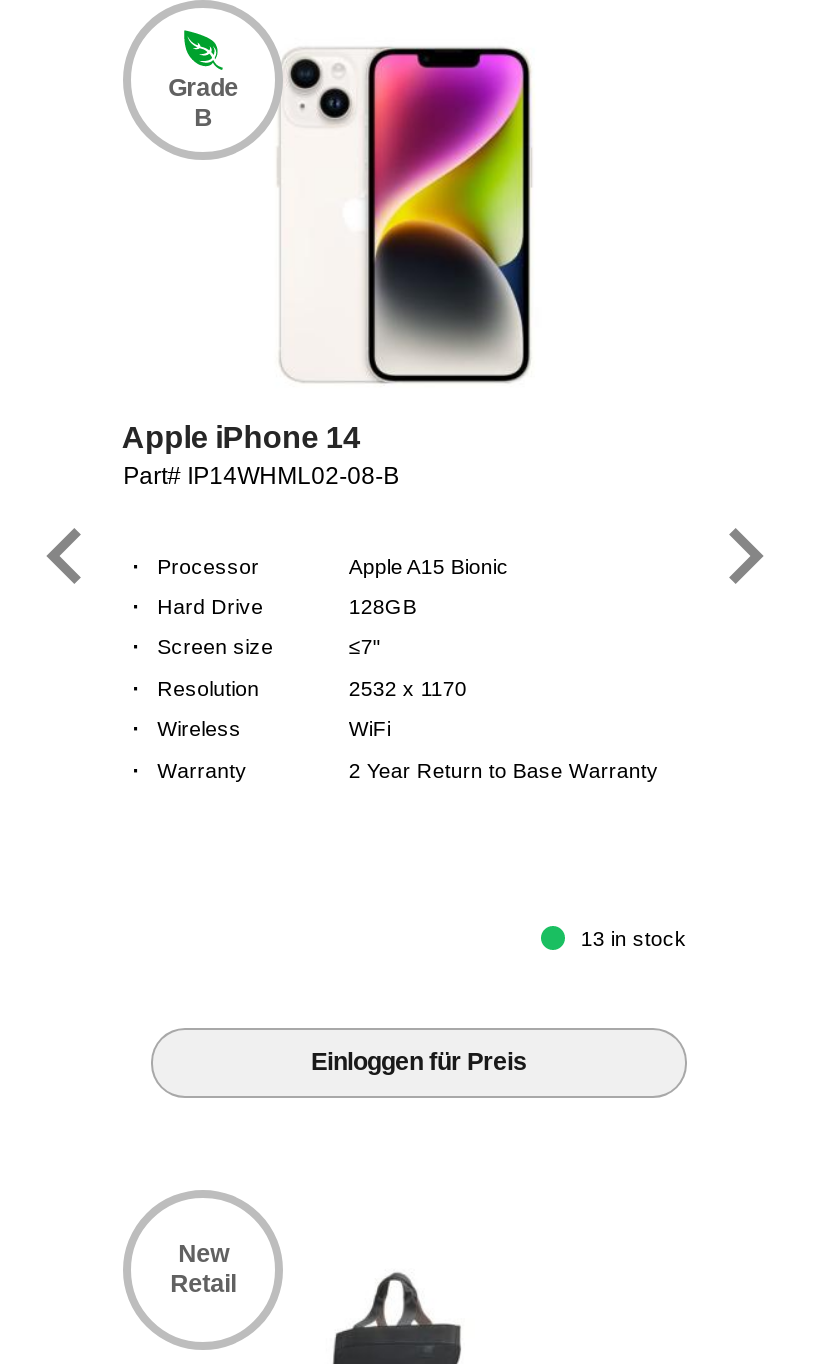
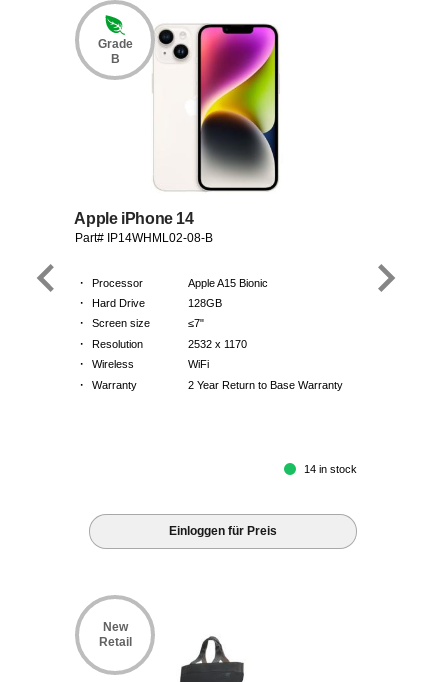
[581,925,687,949] 13 in stock -> [304,463,357,475] 14 in stock

